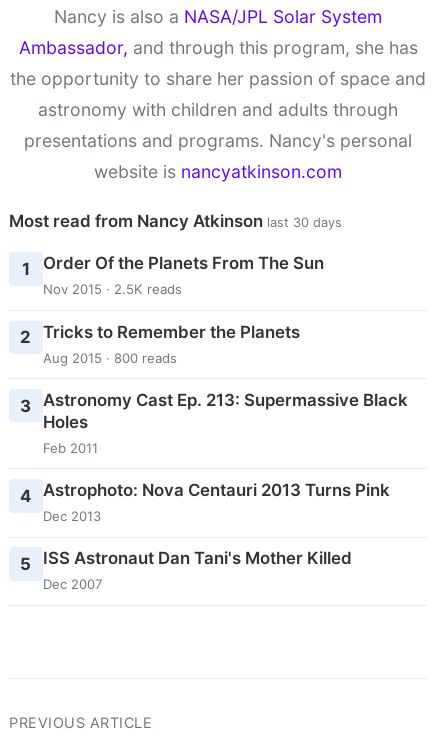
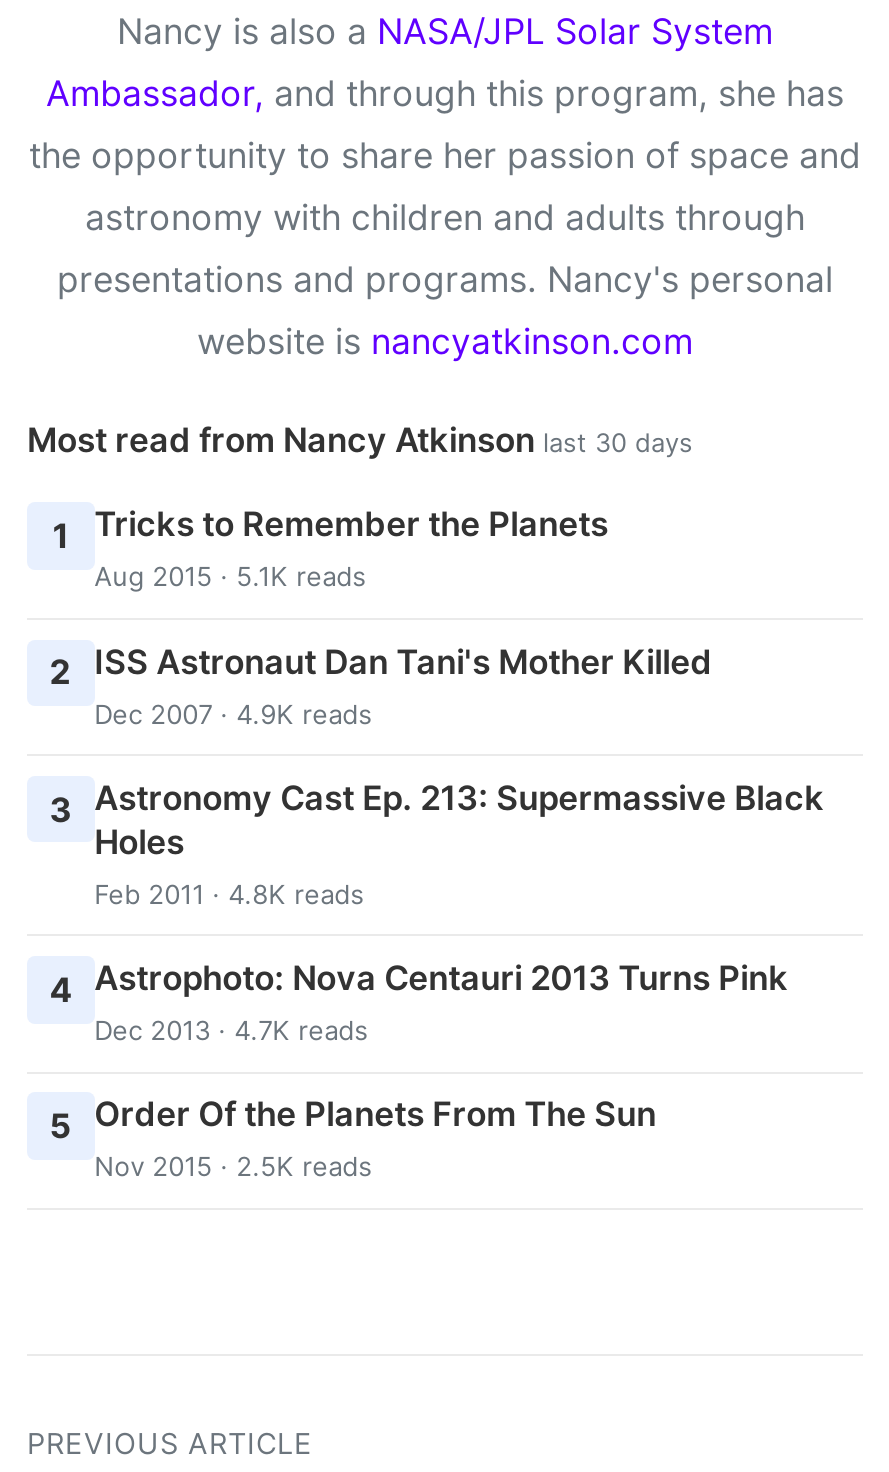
[43,253,324,297] Order Of the Planets From The Sun | Nov 2015 · 2.5K reads -> [94,505,608,593] Tricks to Remember the Planets | Aug 2015 · 5.1K reads
[20,322,300,366] 2 Tricks to Remember the Planets | Aug 2015 · 800 reads -> [50,641,712,729] 2 ISS Astronaut Dan Tani's Mother Killed | Dec 2007 · 4.9K reads
[43,440,98,456] Feb 2011 -> [94,878,364,910] Feb 2011 · 4.8K reads
[43,508,101,524] Dec 2013 -> [94,1014,368,1046] Dec 2013 · 4.7K reads
[20,548,352,592] 5 ISS Astronaut Dan Tani's Mother Killed | Dec 2007 -> [50,1094,656,1182] 5 Order Of the Planets From The Sun | Nov 2015 · 2.5K reads

